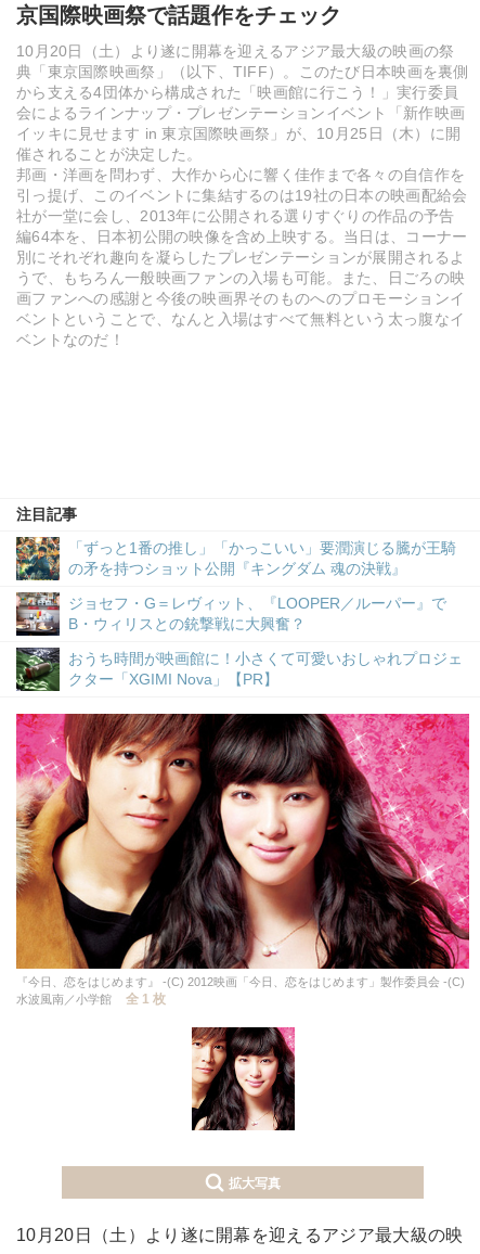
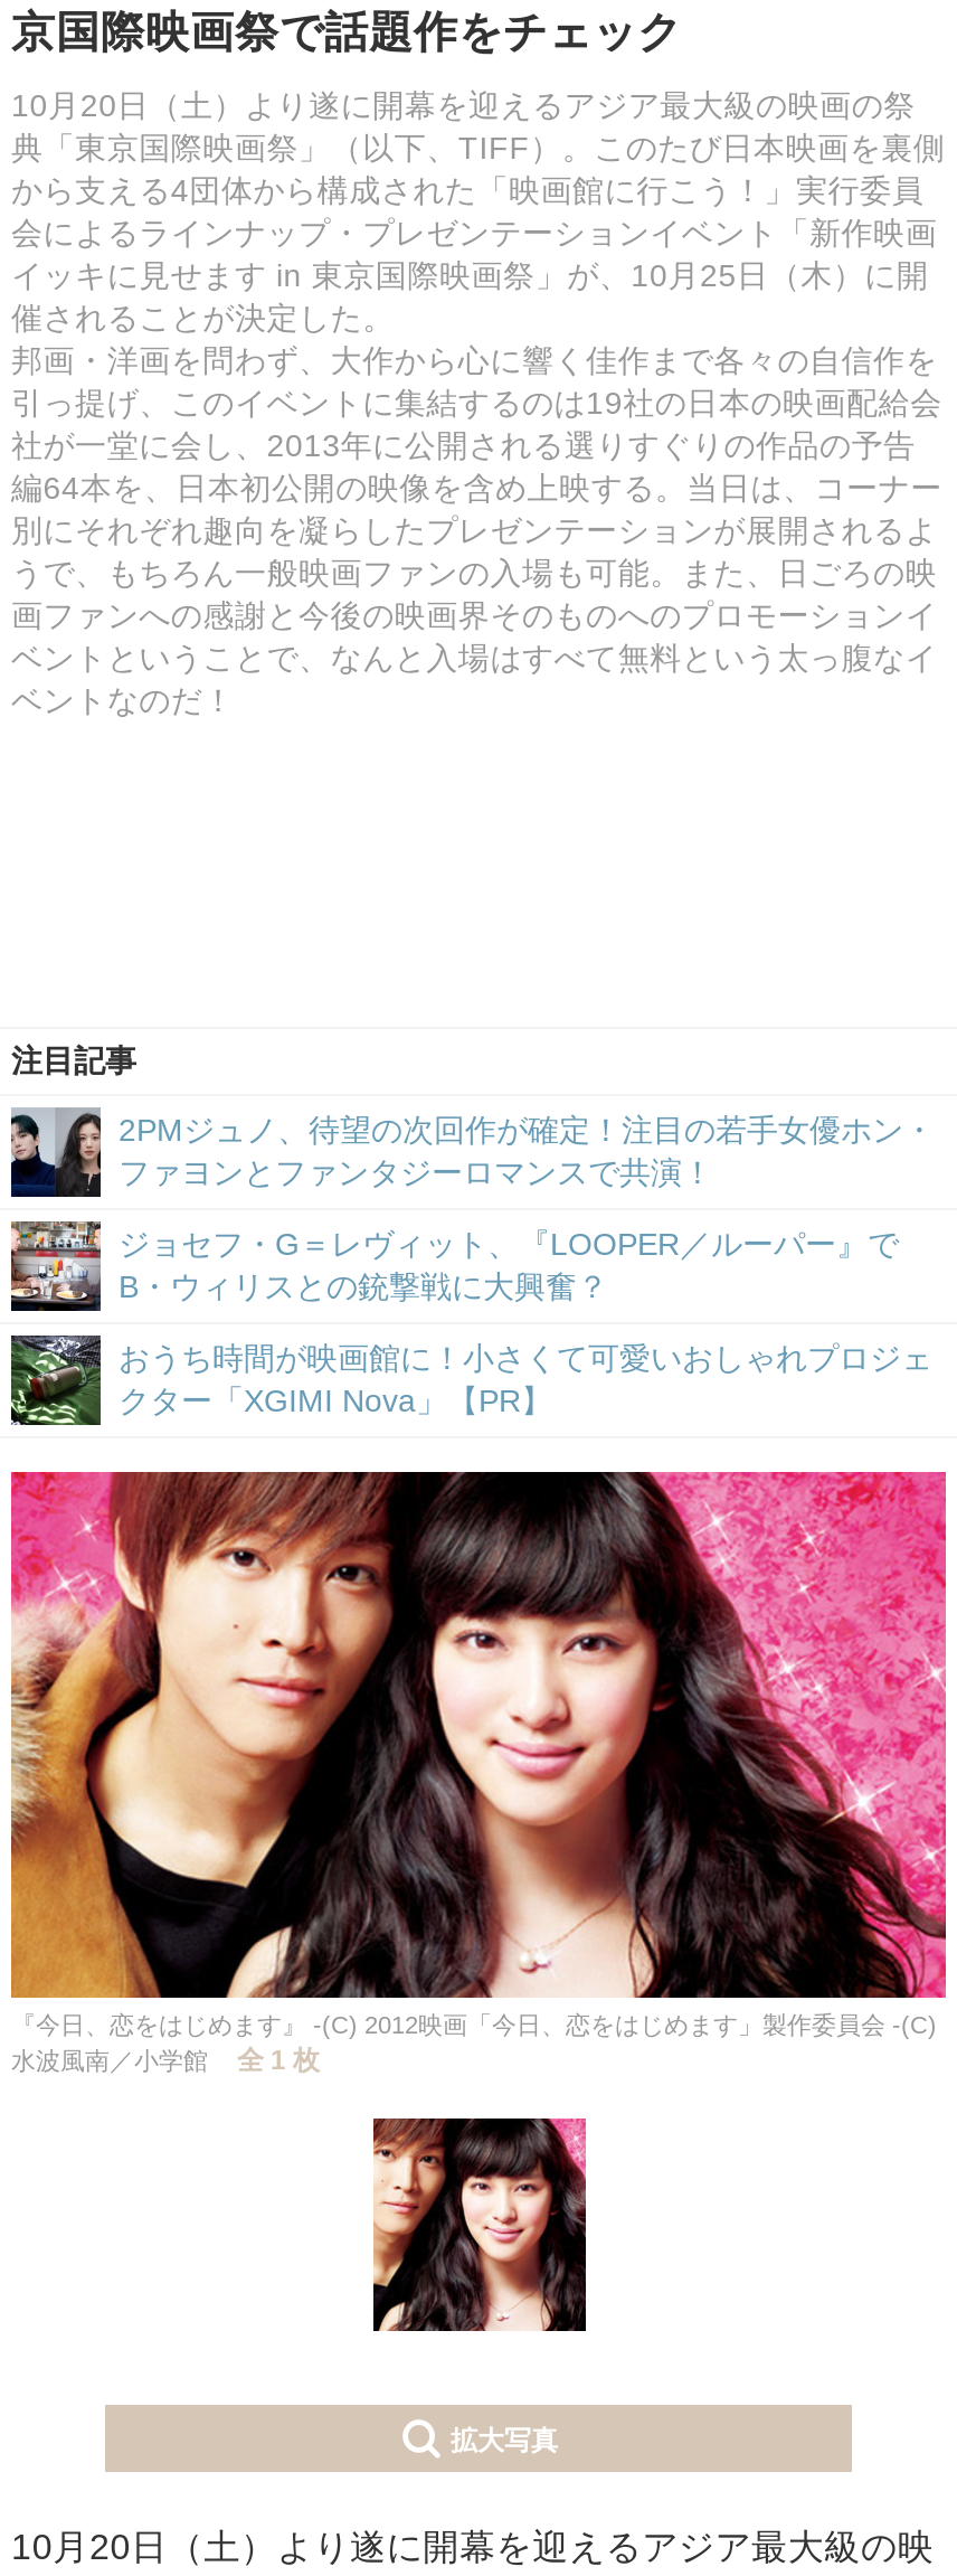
[15,537,456,581] [image] | 「ずっと1番の推し」「かっこいい」要潤演じる騰が王騎 | の矛を持つショット公開『キングダム 魂の決戦』 -> [11,1107,935,1199] [image] | 2PMジュノ、待望の次回作が確定！注目の若手女優ホン・ | ファヨンとファンタジーロマンスで共演！

